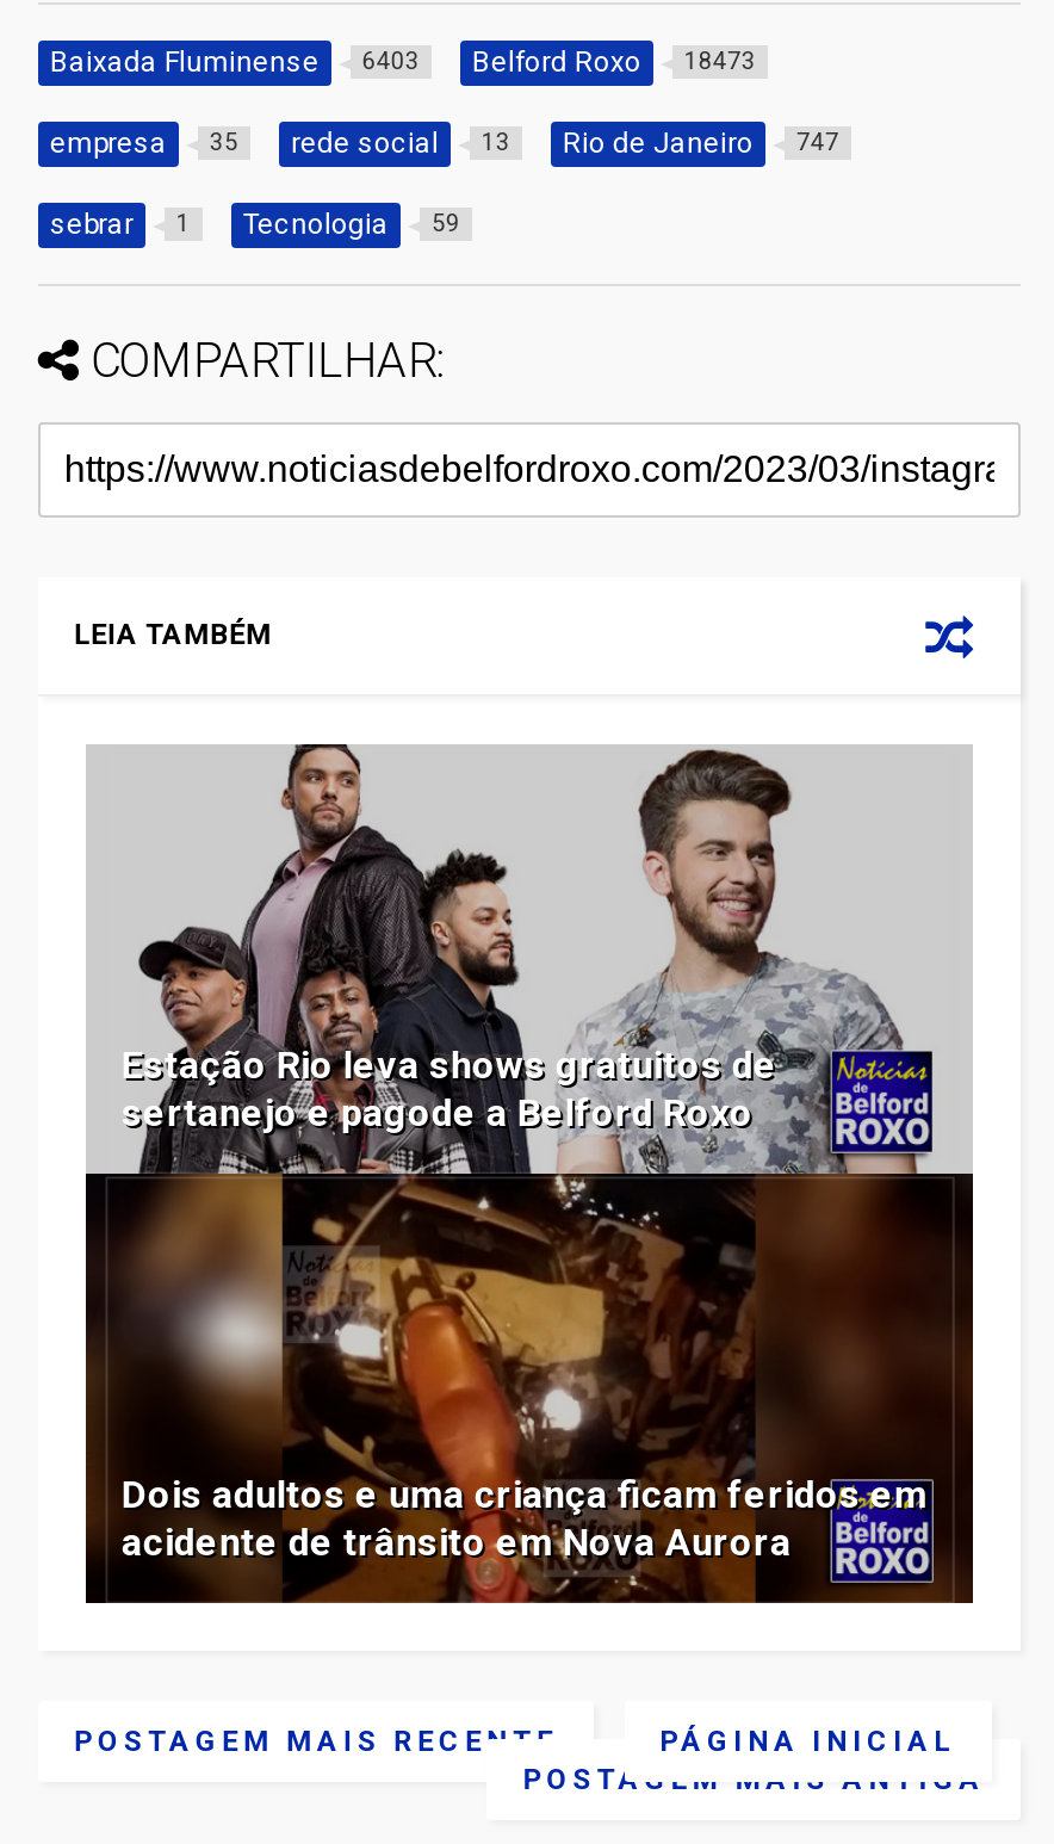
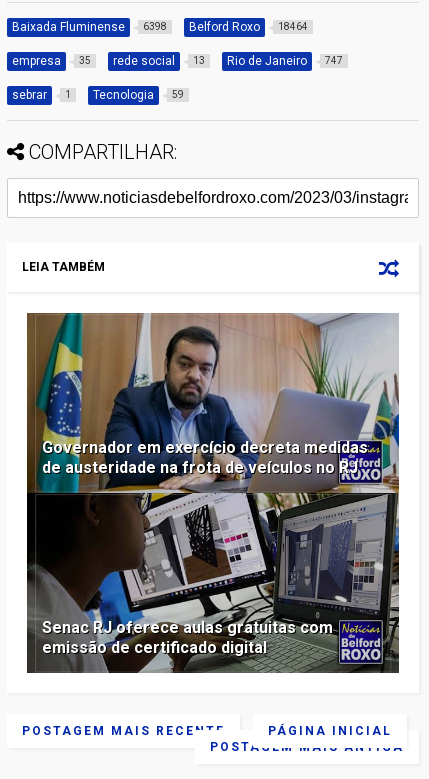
[362,48,419,74] 6403 -> [143,21,167,32] 6398
[684,48,756,74] 18473 -> [278,21,308,32] 18464
[86,742,975,1605] [image] | Estação Rio leva shows gratuitos de | sertanejo e pagode a Belford Roxo -> [26,312,400,673] [image] | Governador em exercício decreta medidas | de austeridade na frota de veículos no RJ
[121,1472,927,1565] Dois adultos e uma criança ficam feridos em | acidente de trânsito em Nova Aurora -> [42,618,333,657] Senac RJ oferece aulas gratuitas com | emissão de certificado digital

